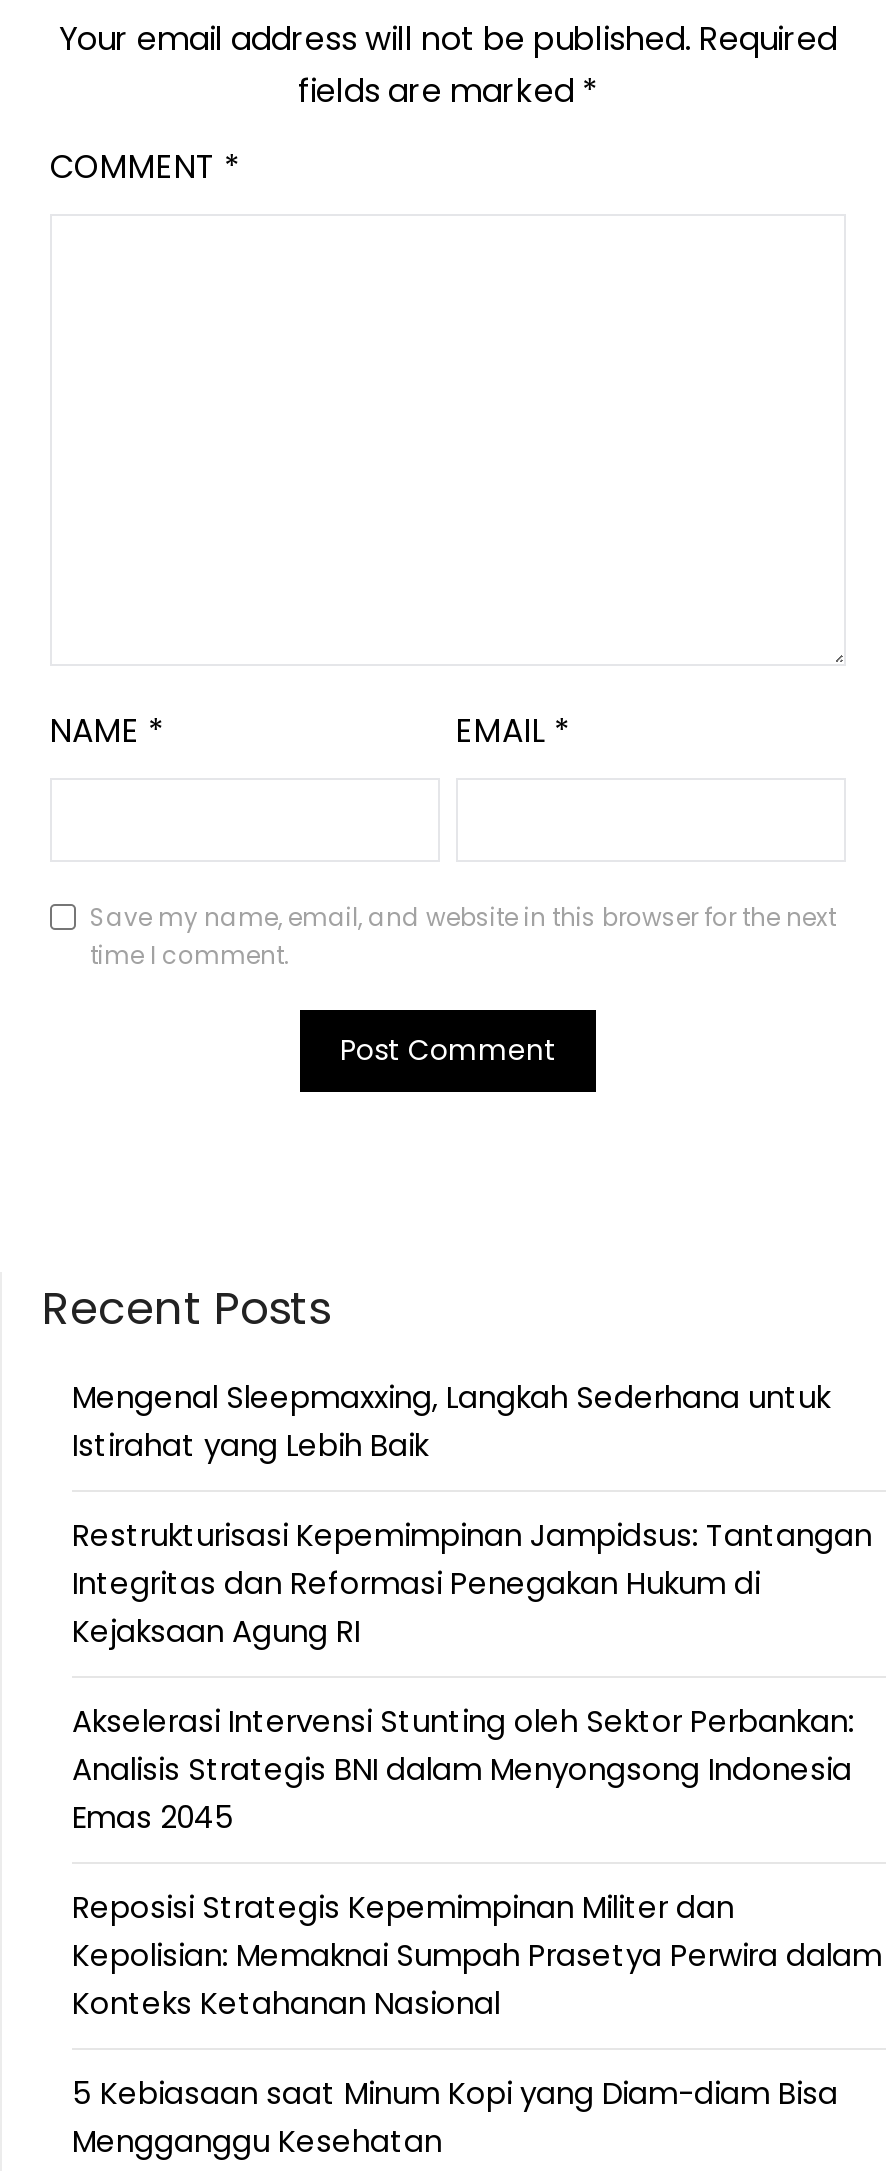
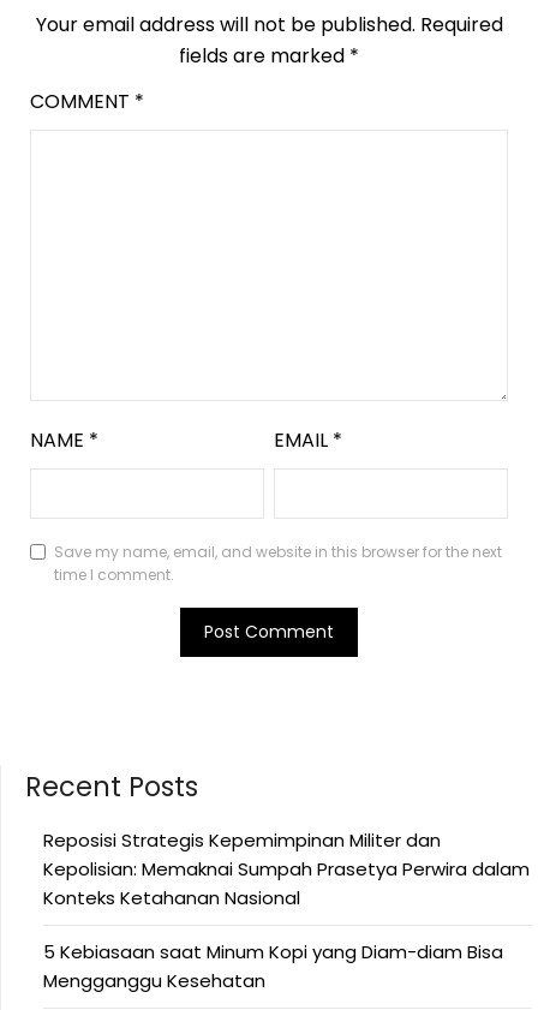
[72,1376,872,1838] Mengenal Sleepmaxxing, Langkah Sederhana untuk | Istirahat yang Lebih Baik | Restrukturisasi Kepemimpinan Jampidsus: Tantangan | Integritas dan Reformasi Penegakan Hukum di | Kejaksaan Agung RI | Akselerasi Intervensi Stunting oleh Sektor Perbankan: | Analisis Strategis BNI dalam Menyongsong Indonesia | Emas 2045 -> none

